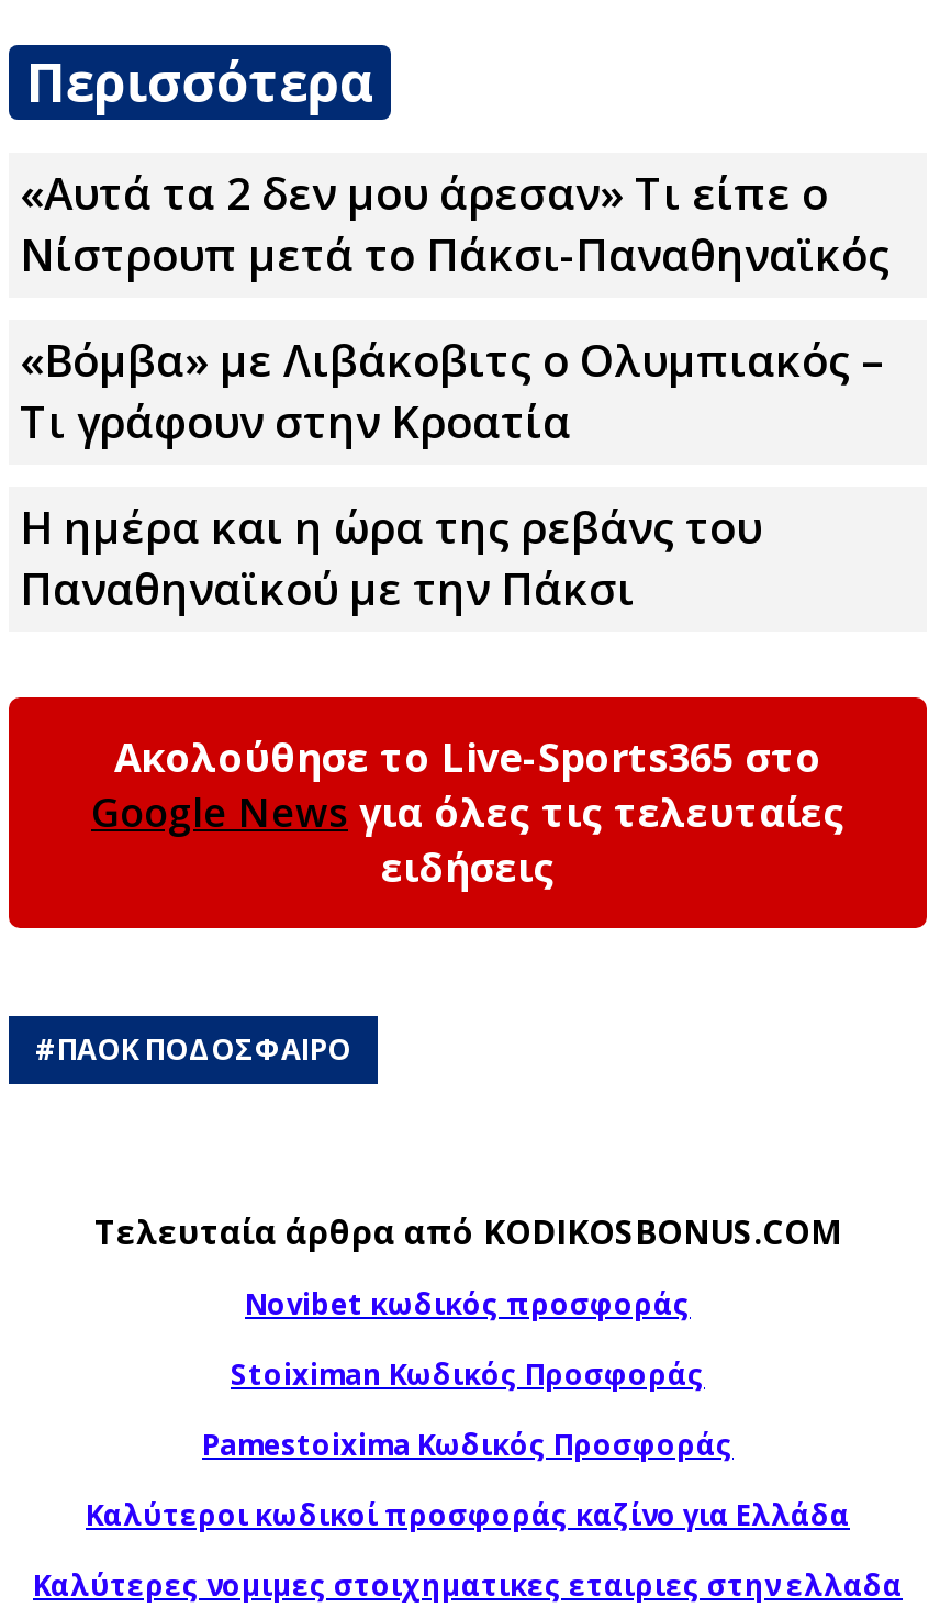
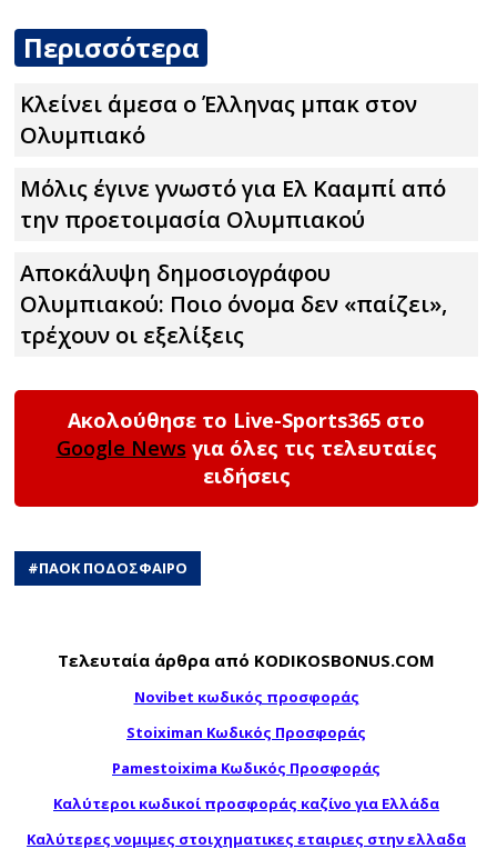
[20,164,889,285] «Αυτά τα 2 δεν μου άρεσαν» Τι είπε ο | Νίστρουπ μετά το Πάκσι-Παναθηναϊκός -> [20,89,417,150] Κλείνει άμεσα ο Έλληνας μπακ στον | Ολυμπιακό
[20,331,883,452] «Βόμβα» με Λιβάκοβιτς ο Ολυμπιακός – | Τι γράφουν στην Κροατία -> [20,173,446,235] Μόλις έγινε γνωστό για Ελ Κααμπί από | την προετοιμασία Ολυμπιακού
[20,498,762,619] Η ημέρα και η ώρα της ρεβάνς του | Παναθηναϊκού με την Πάκσι -> [20,258,447,350] Αποκάλυψη δημοσιογράφου | Ολυμπιακού: Ποιο όνομα δεν «παίζει», | τρέχουν οι εξελίξεις

